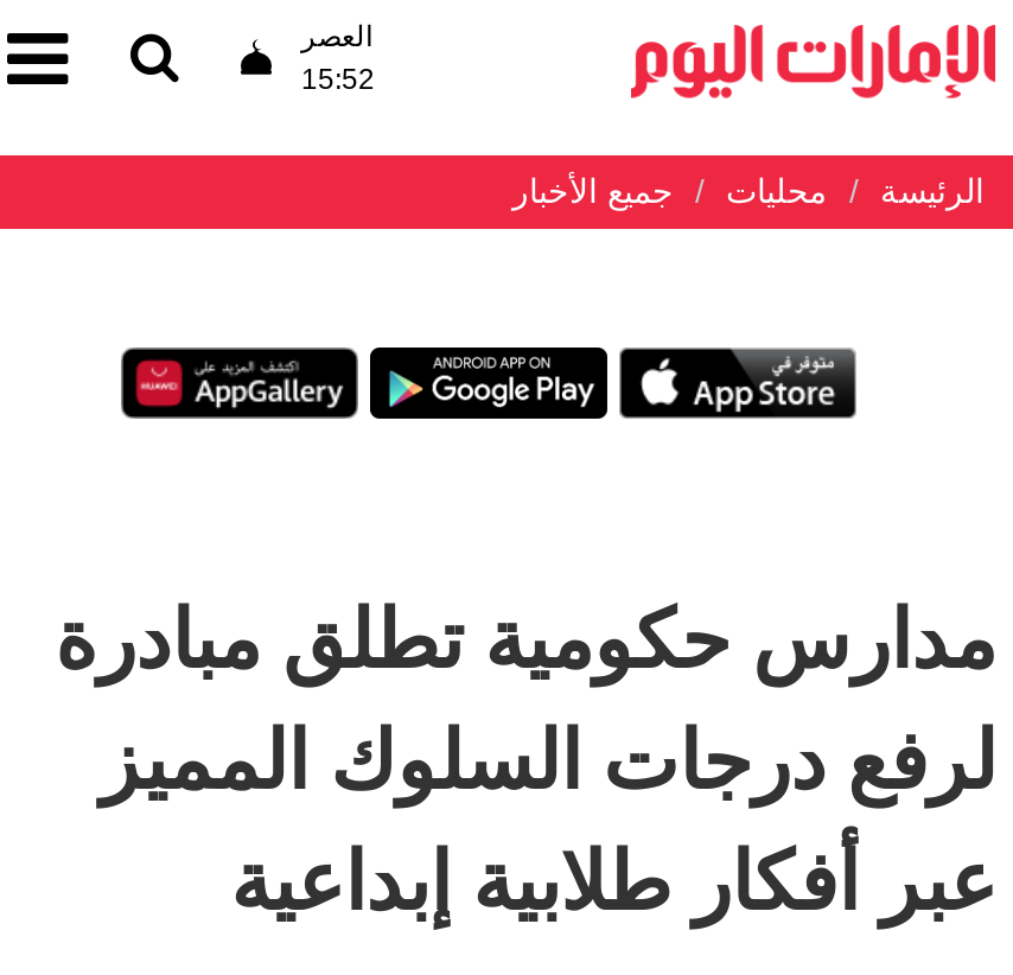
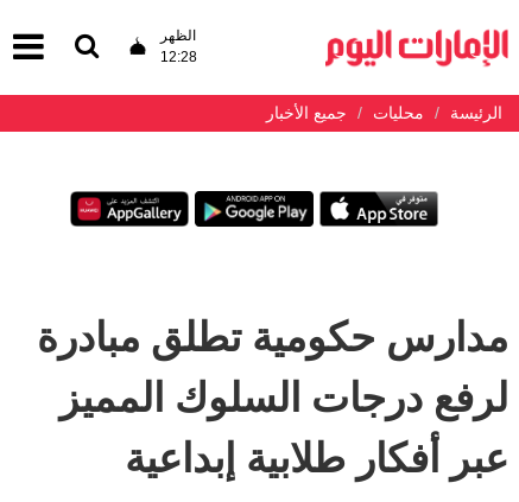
[301,20,375,96] العصر | 15:52 -> [160,27,197,65] الظهر | 12:28

